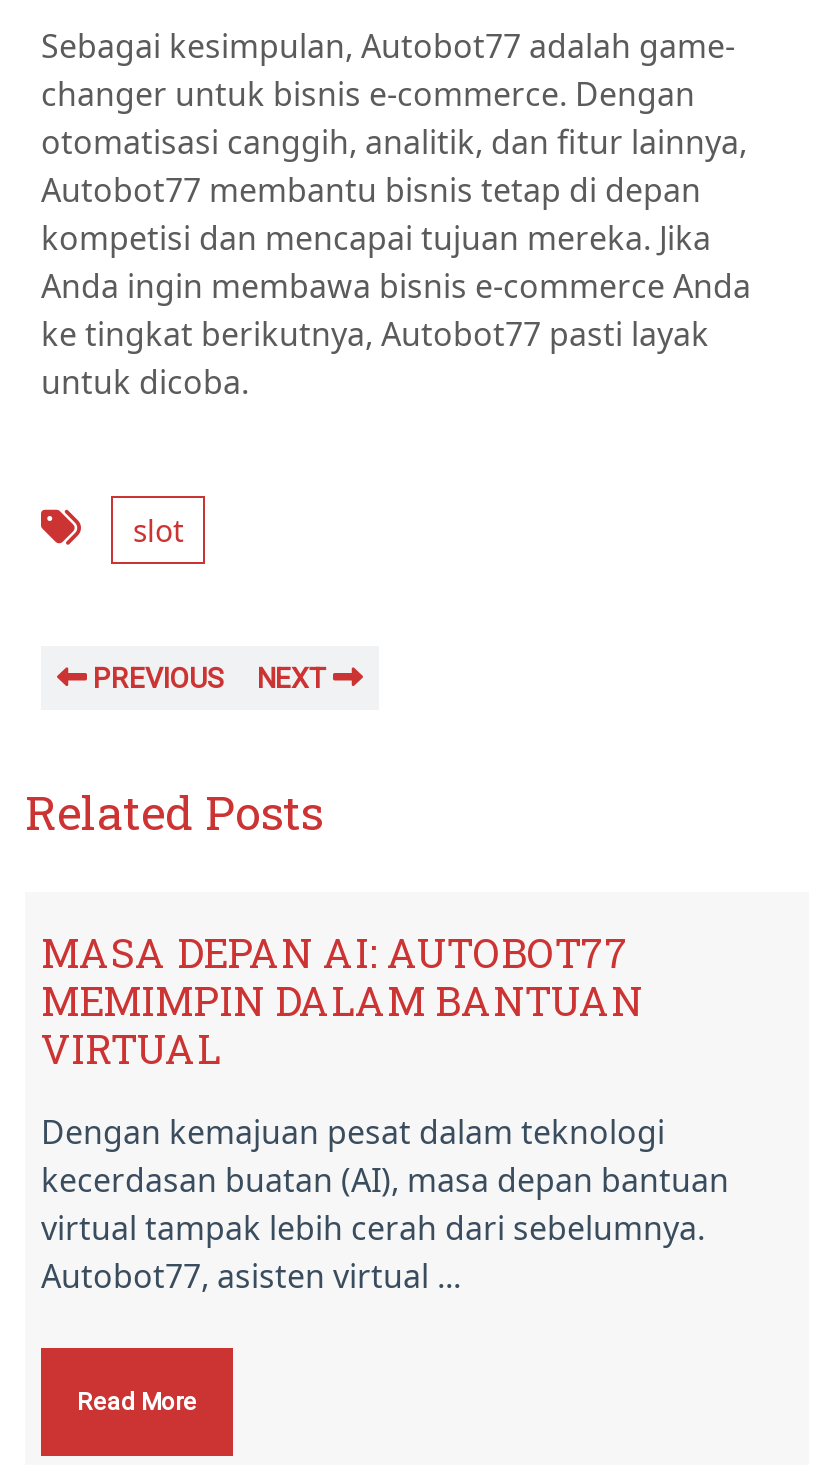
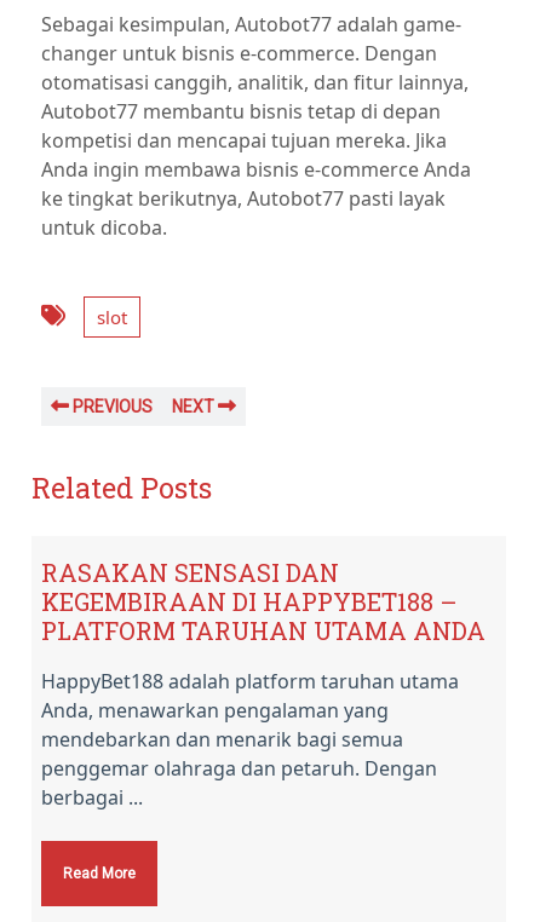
[41,926,643,1074] MASA DEPAN AI: AUTOBOT77 | MEMIMPIN DALAM BANTUAN | VIRTUAL -> [41,557,486,646] RASAKAN SENSASI DAN | KEGEMBIRAAN DI HAPPYBET188 – | PLATFORM TARUHAN UTAMA ANDA
[41,1110,729,1298] Dengan kemajuan pesat dalam teknologi | kecerdasan buatan (AI), masa depan bantuan | virtual tampak lebih cerah dari sebelumnya. | Autobot77, asisten virtual ... -> [41,668,459,811] HappyBet188 adalah platform taruhan utama | Anda, menawarkan pengalaman yang | mendebarkan dan menarik bagi semua | penggemar olahraga dan petaruh. Dengan | berbagai ...

